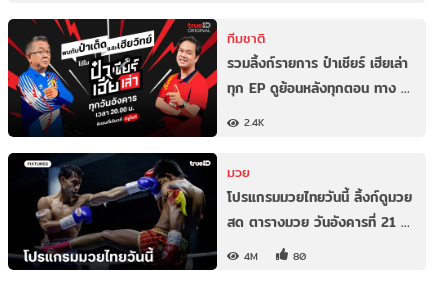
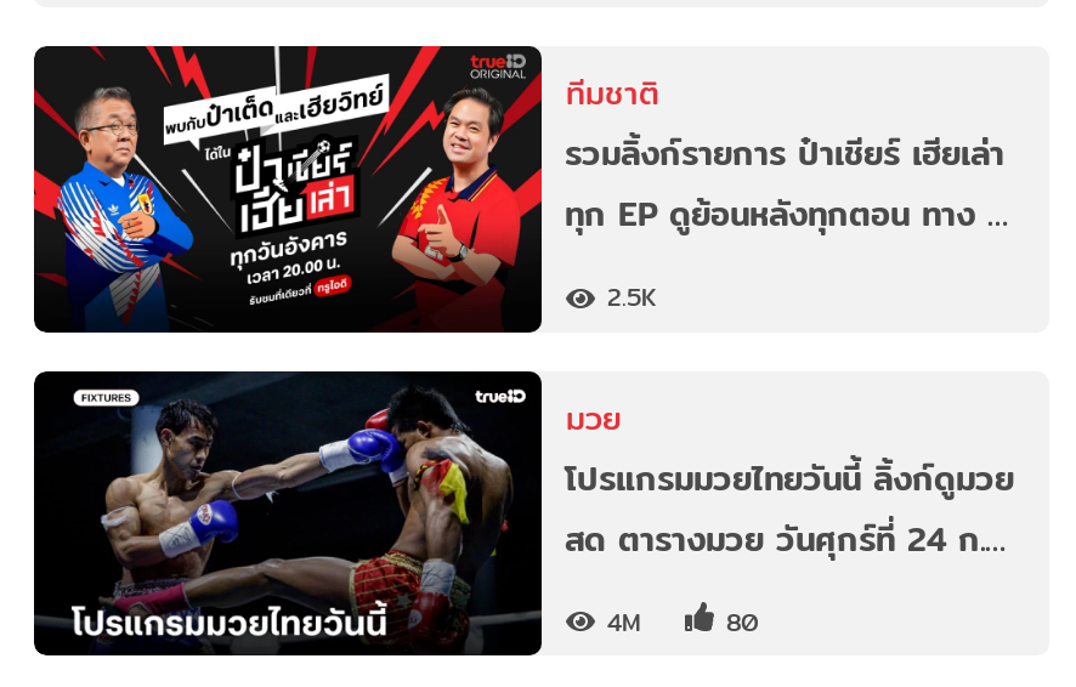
[244,114,264,130] 2.4K -> [607,277,656,316] 2.5K
[226,211,409,233] สด ตารางมวย วันอังคารที่ 21 … -> [565,512,1007,566] สด ตารางมวย วันศุกร์ที่ 24 ก.…

